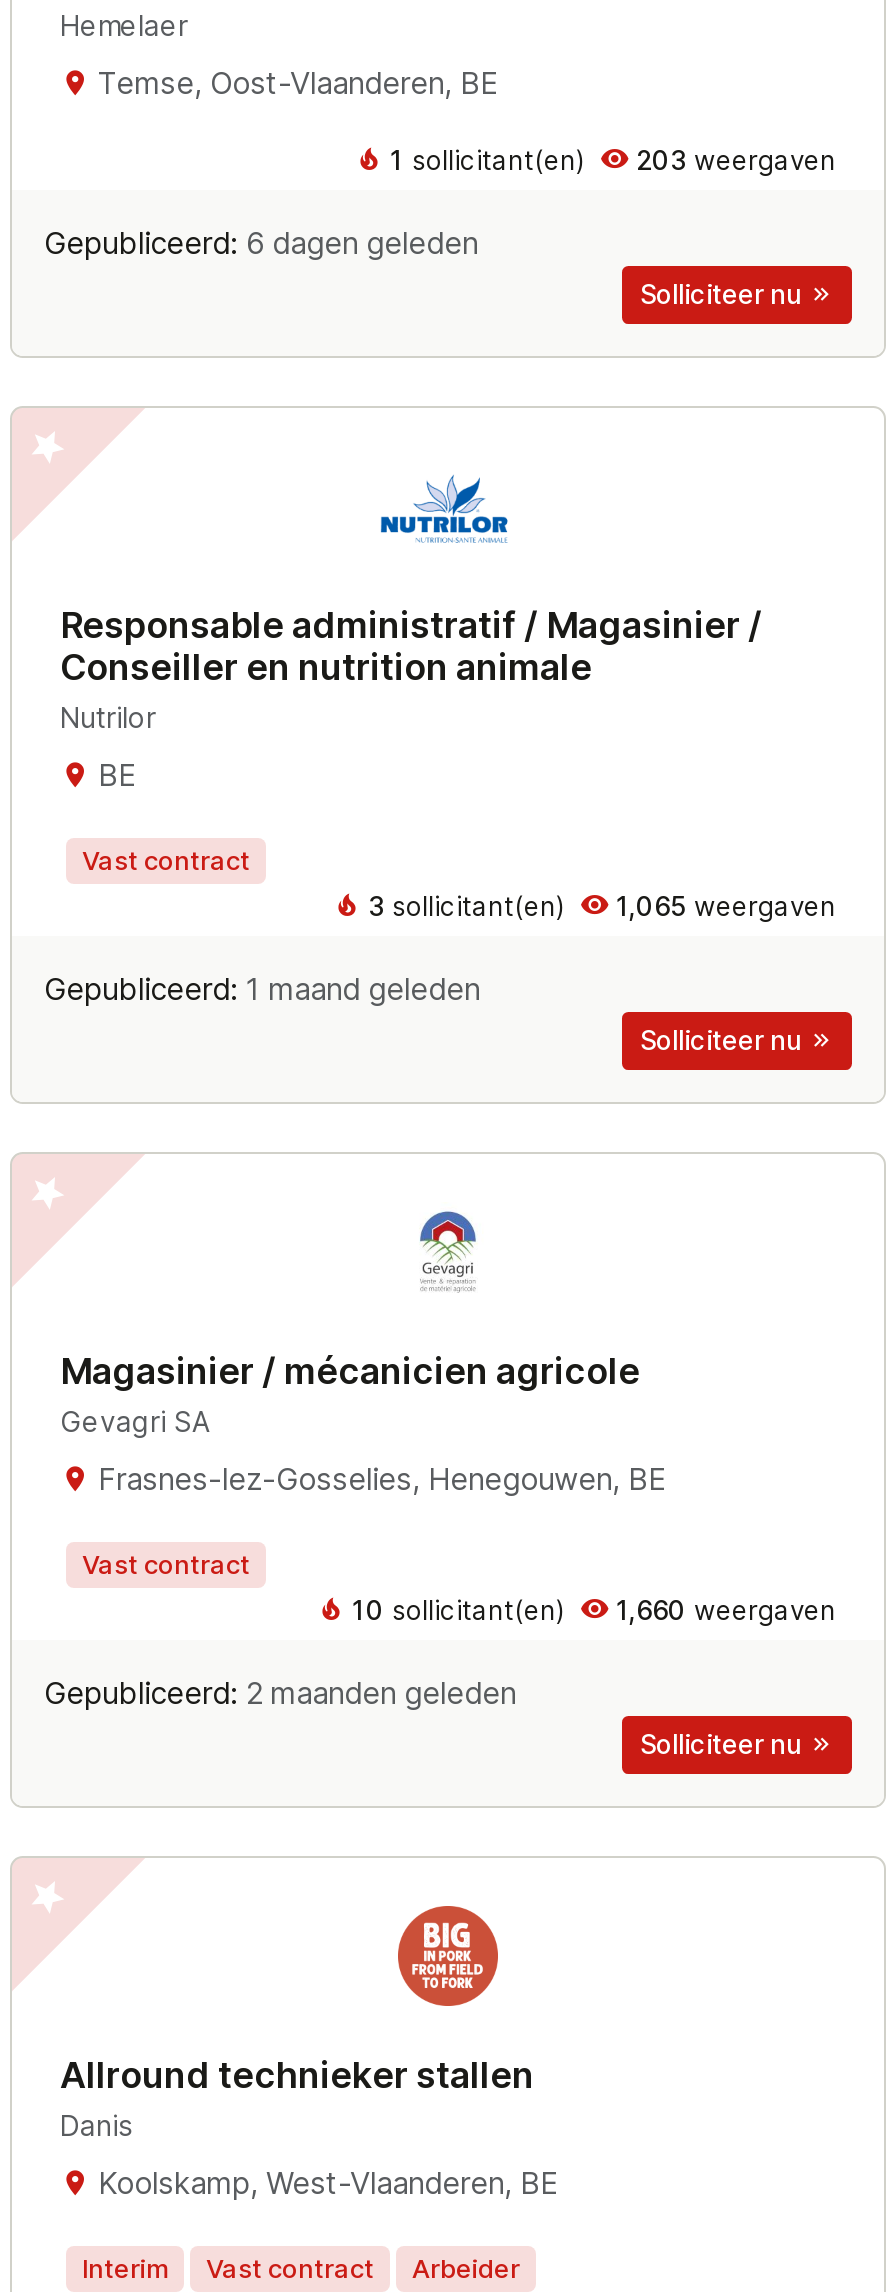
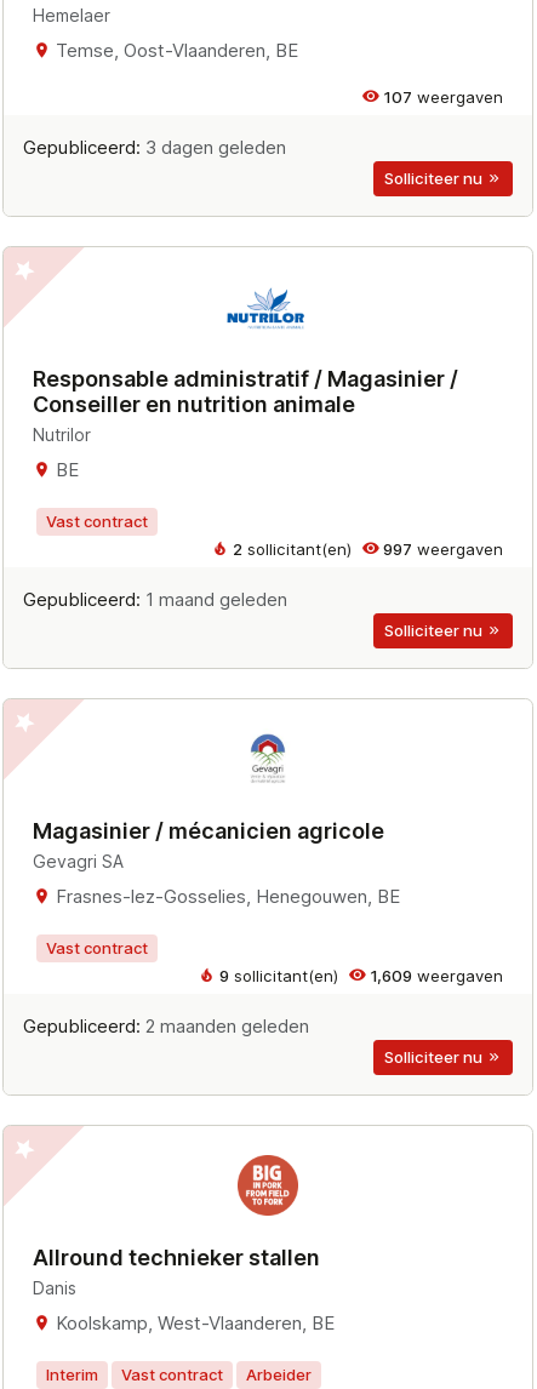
[384,144,836,176] 1 sollicitant(en) | 203 weergaven -> [379,87,503,107] 107 weergaven
[44,224,478,262] Gepubliceerd: 6 dagen geleden -> [23,136,286,159] Gepubliceerd: 3 dagen geleden
[362,890,564,922] 3 sollicitant(en) -> [229,539,352,559] 2 sollicitant(en)
[610,890,836,922] 1,065 weergaven -> [379,539,503,559] 997 weergaven
[346,1594,564,1626] 10 sollicitant(en) -> [216,966,338,985] 9 sollicitant(en)
[610,1594,836,1626] 1,660 weergaven -> [366,966,503,985] 1,609 weergaven

